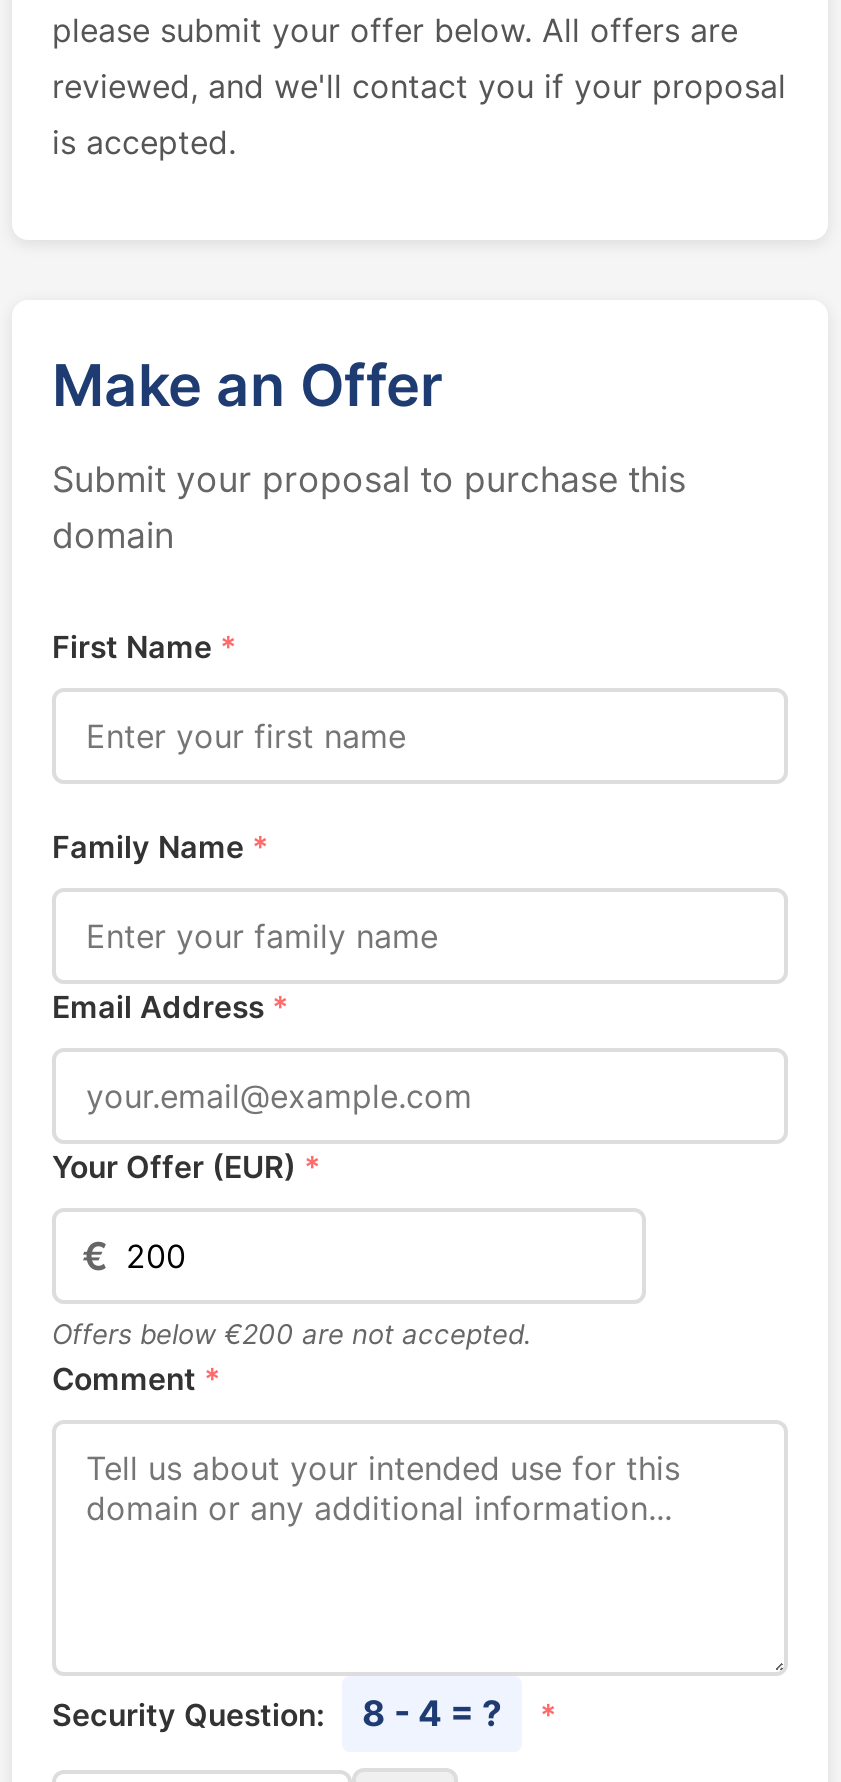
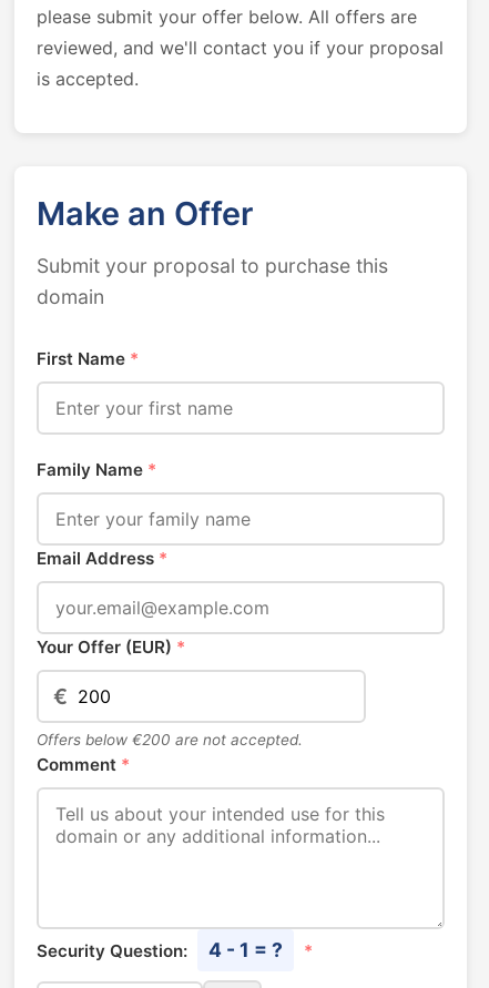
[362,1692,502,1734] 8 - 4 = ? -> [208,938,283,961] 4 - 1 = ?

